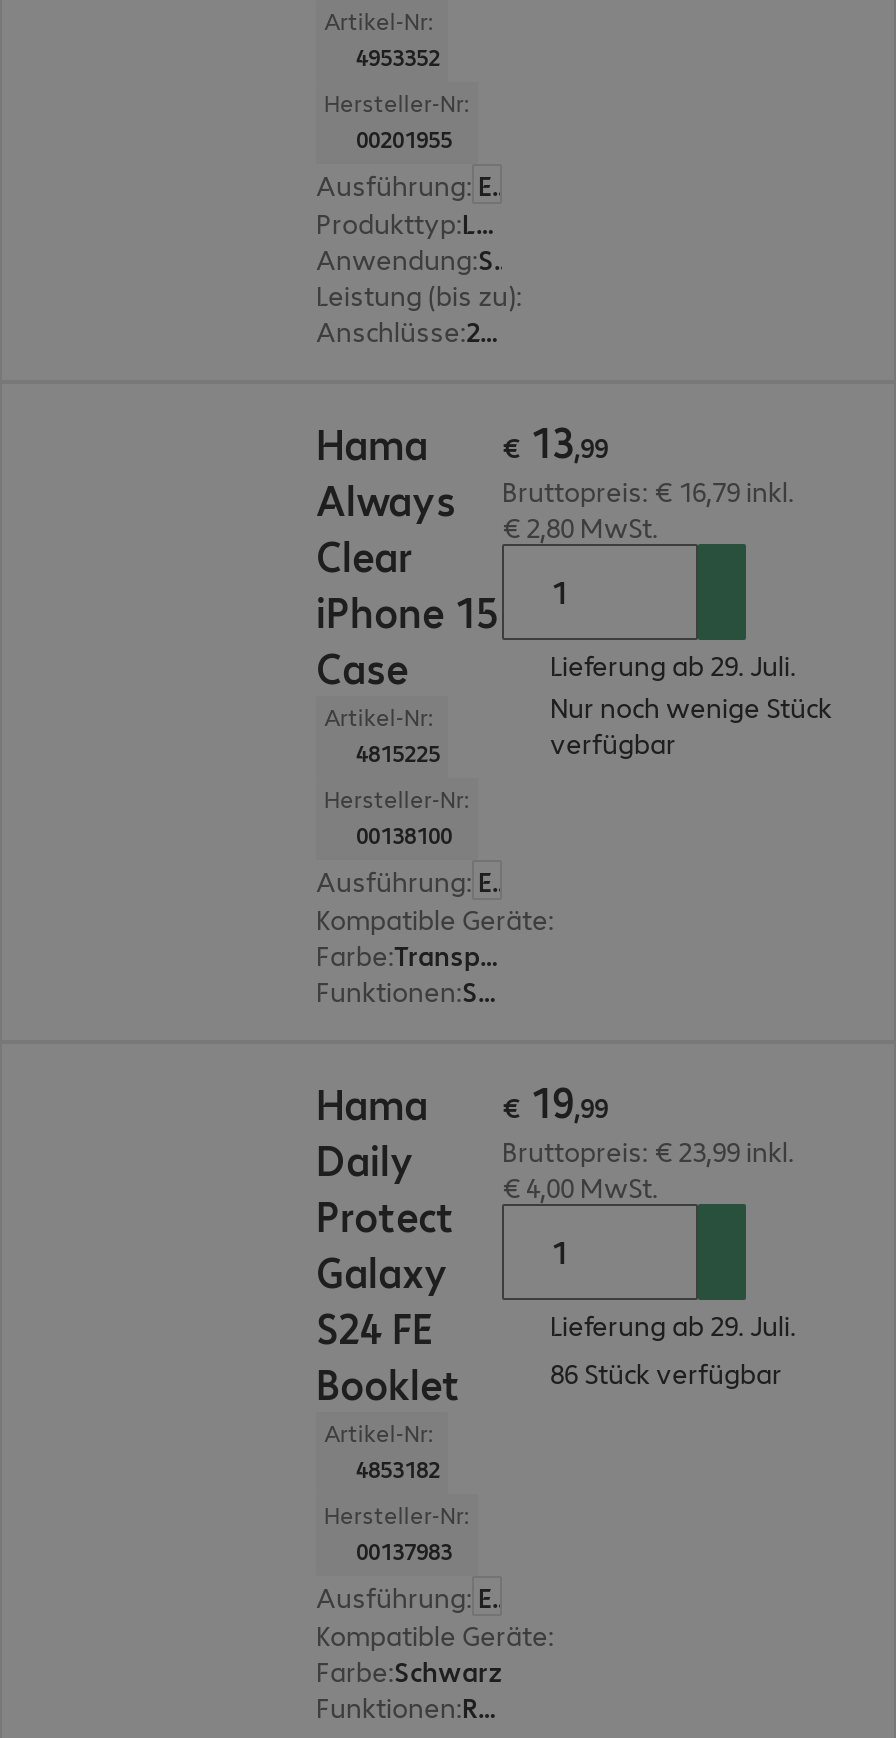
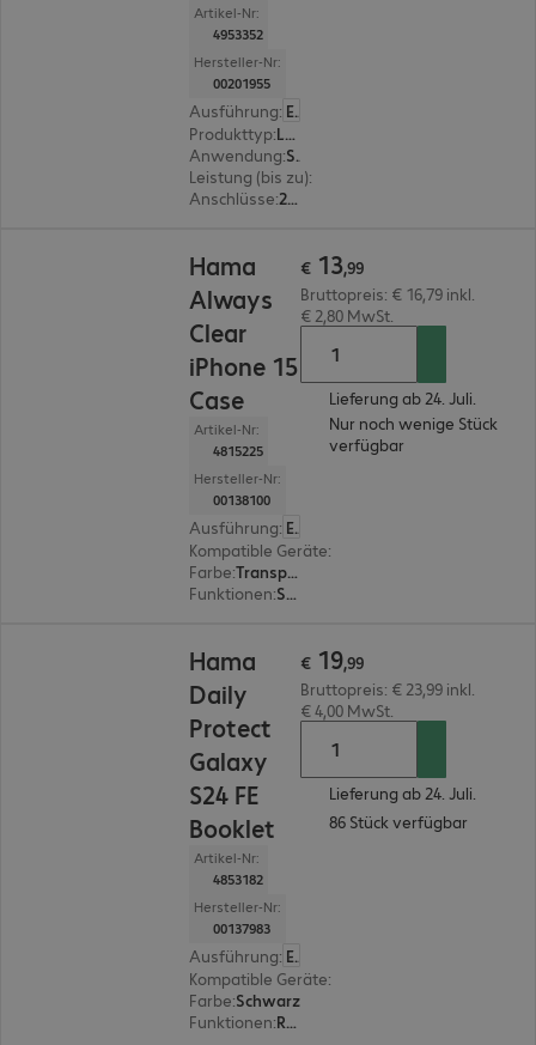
[550,646,796,682] Lieferung ab 29. Juli. -> [329,387,476,408] Lieferung ab 24. Juli.
[550,1306,796,1342] Lieferung ab 29. Juli. -> [329,782,476,803] Lieferung ab 24. Juli.

